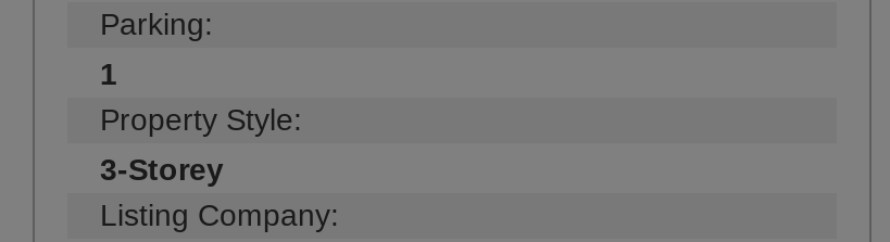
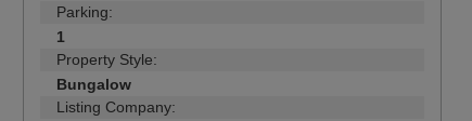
[100,152,224,187] 3-Storey -> [56,76,131,93] Bungalow

